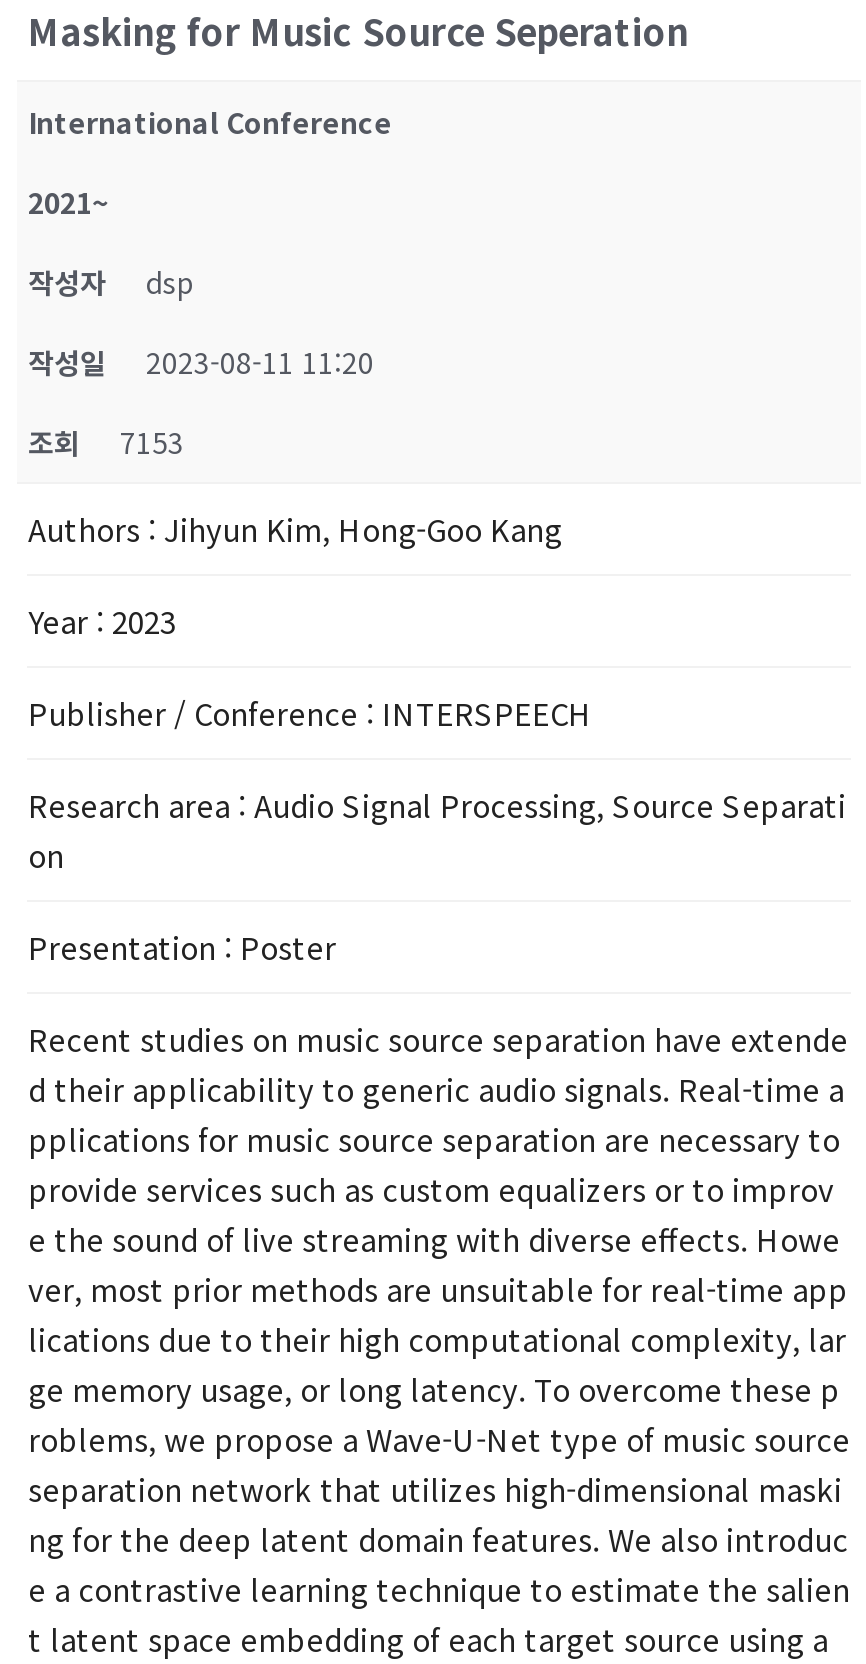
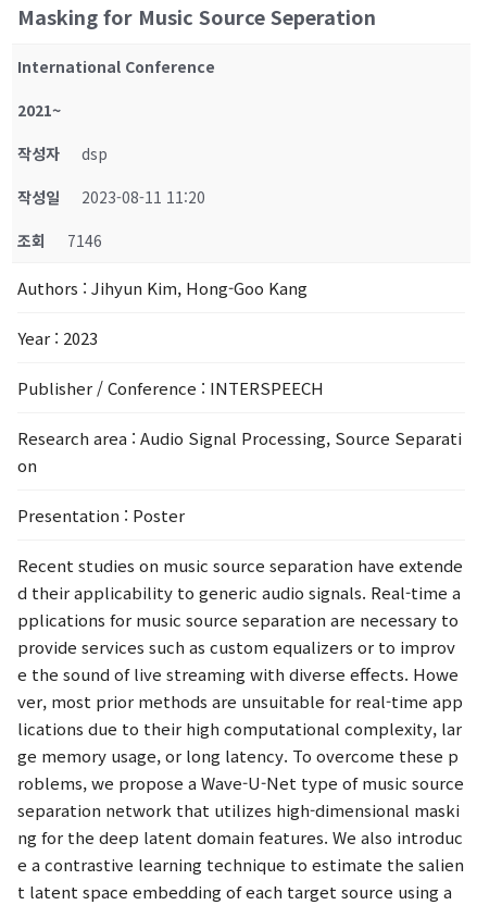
[28,422,184,462] 조회 7153 -> [18,230,103,251] 조회 7146

